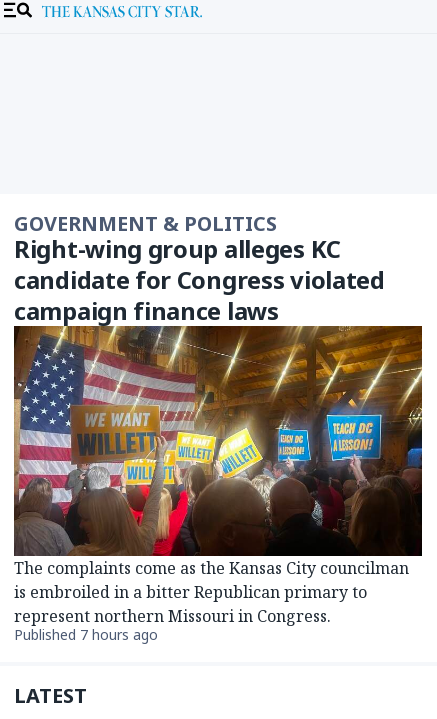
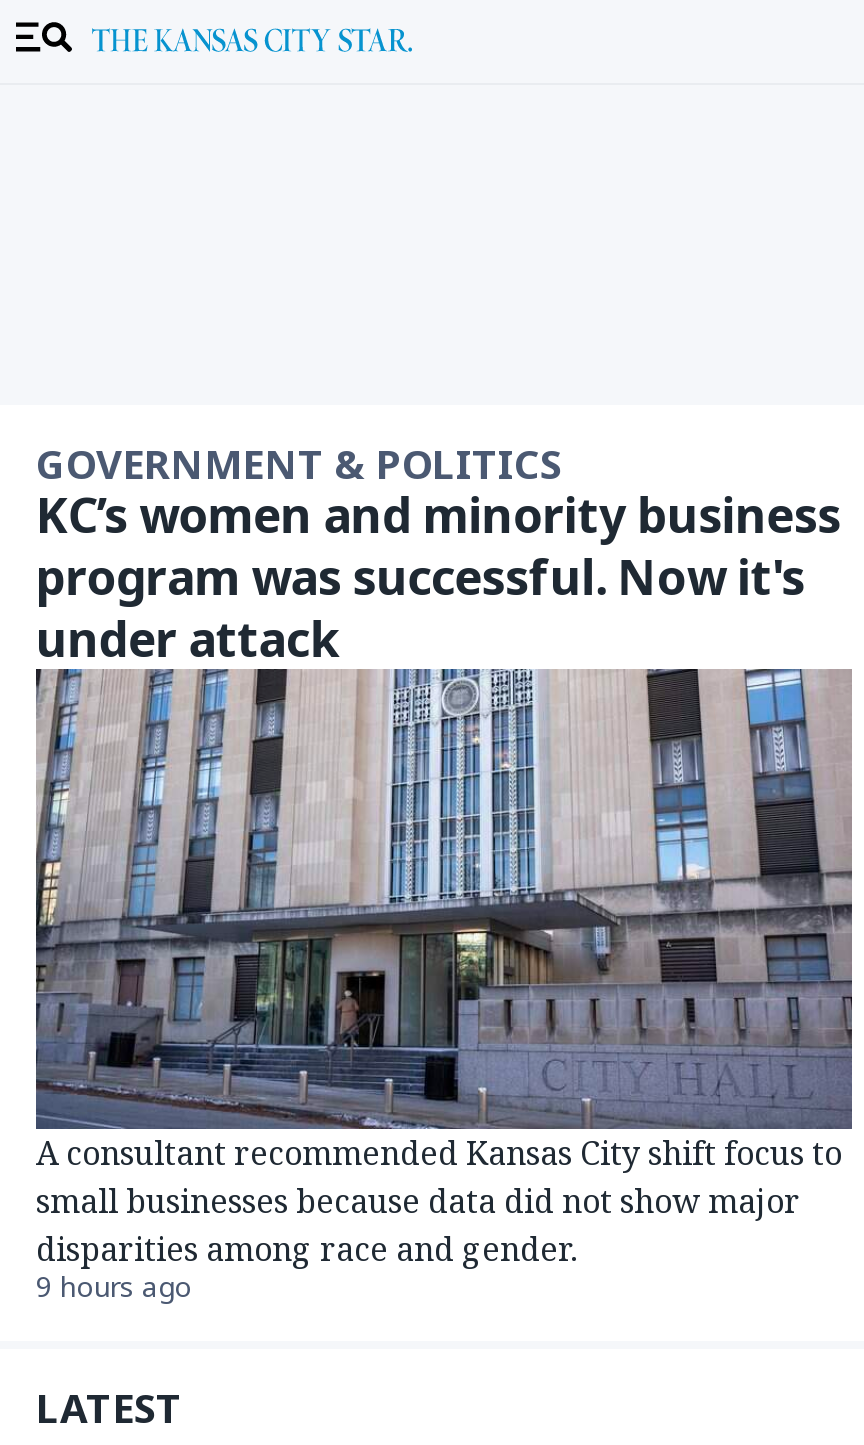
[13,232,423,549] [image] | Right-wing group alleges KC | candidate for Congress violated | campaign finance laws -> [34,481,854,1115] [image] | KC’s women and minority business | program was successful. Now it's | under attack
[14,556,409,643] The complaints come as the Kansas City councilman | is embroiled in a bitter Republican primary to | represent northern Missouri in Congress. | Published 7 hours ago -> [36,1130,842,1304] A consultant recommended Kansas City shift focus to | small businesses because data did not show major | disparities among race and gender. | 9 hours ago

